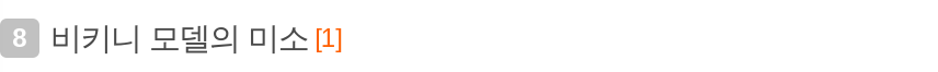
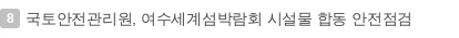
[50,19,342,54] 비키니 모델의 미소 [1] -> [25,10,412,28] 국토안전관리원, 여수세계섬박람회 시설물 합동 안전점검

